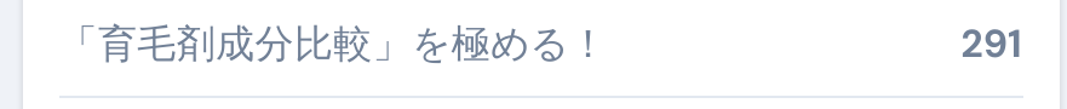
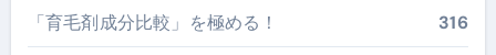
[961,18,1023,69] 291 -> [439,11,468,34] 316

